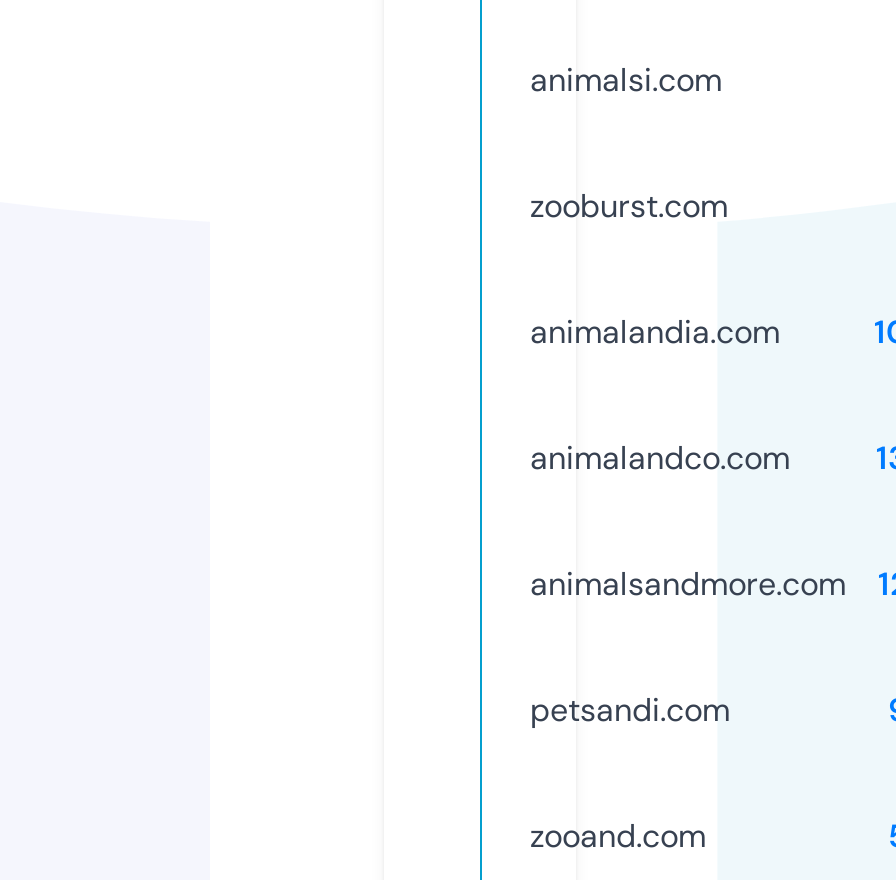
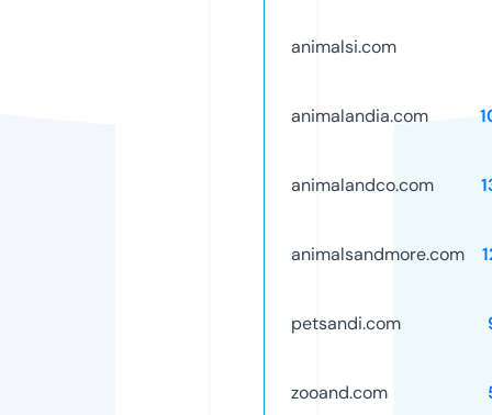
[530,185,728,227] zooburst.com -> none

